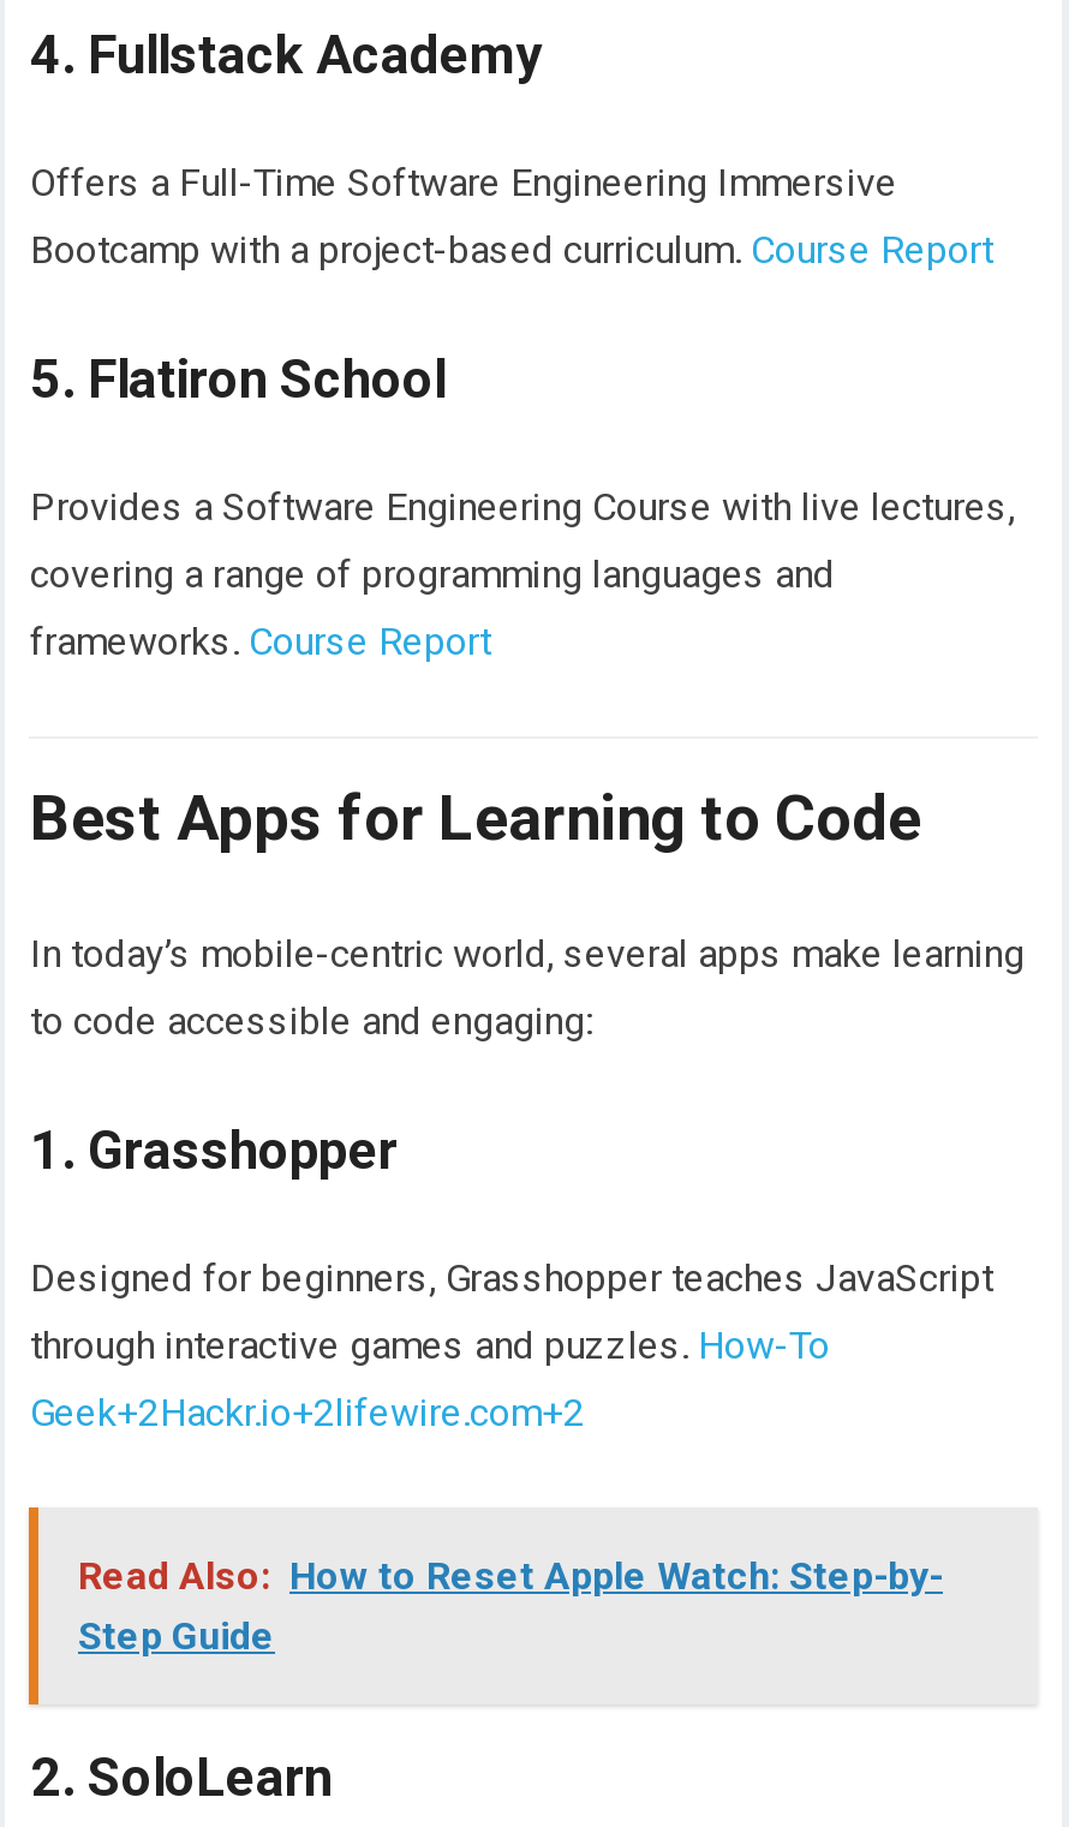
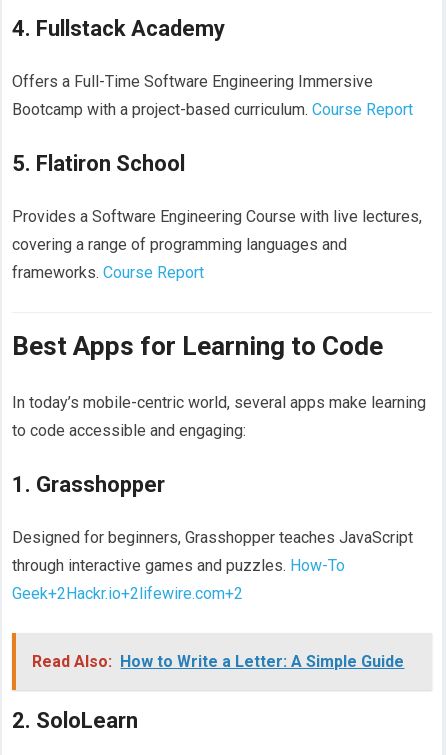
[78,1554,943,1660] Read Also: How to Reset Apple Watch: Step-by- | Step Guide -> [32,652,404,671] Read Also: How to Write a Letter: A Simple Guide

